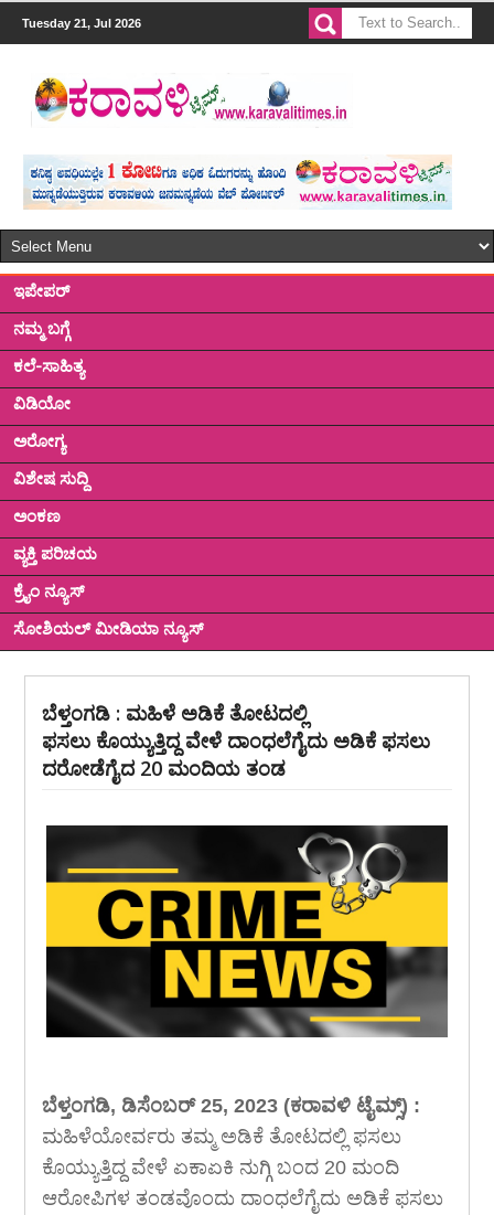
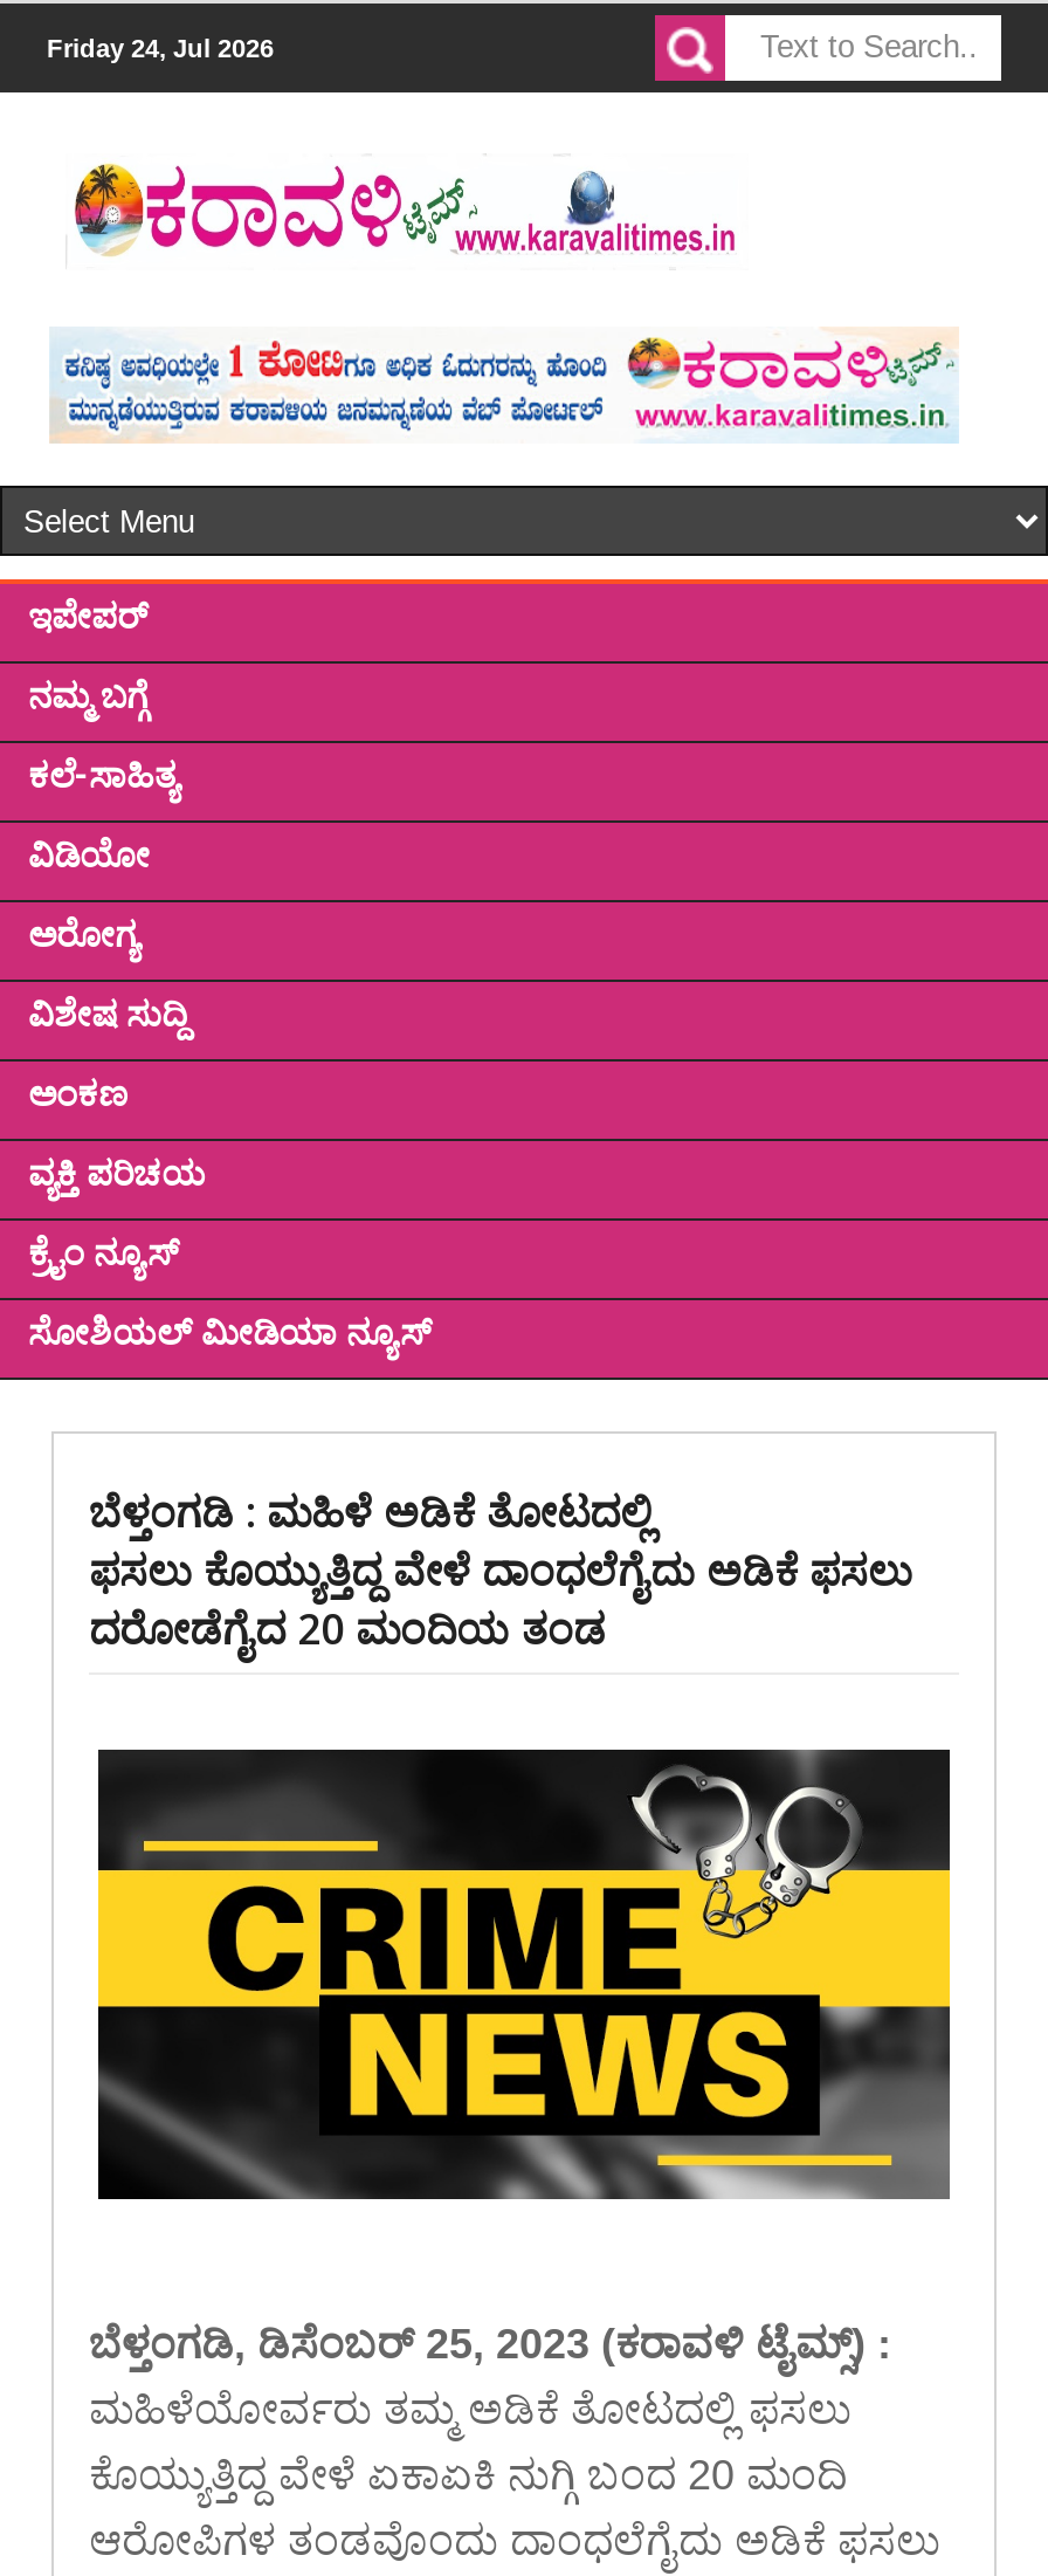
[22,17,141,30] Tuesday 21, Jul 2026 -> [47,34,274,62] Friday 24, Jul 2026

